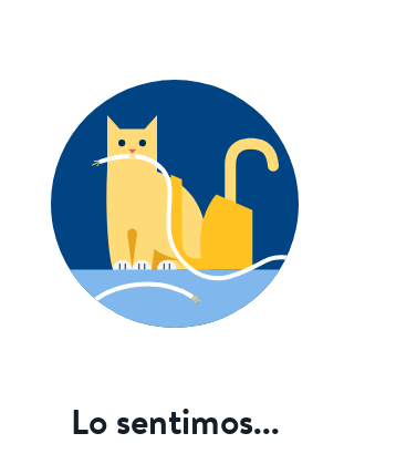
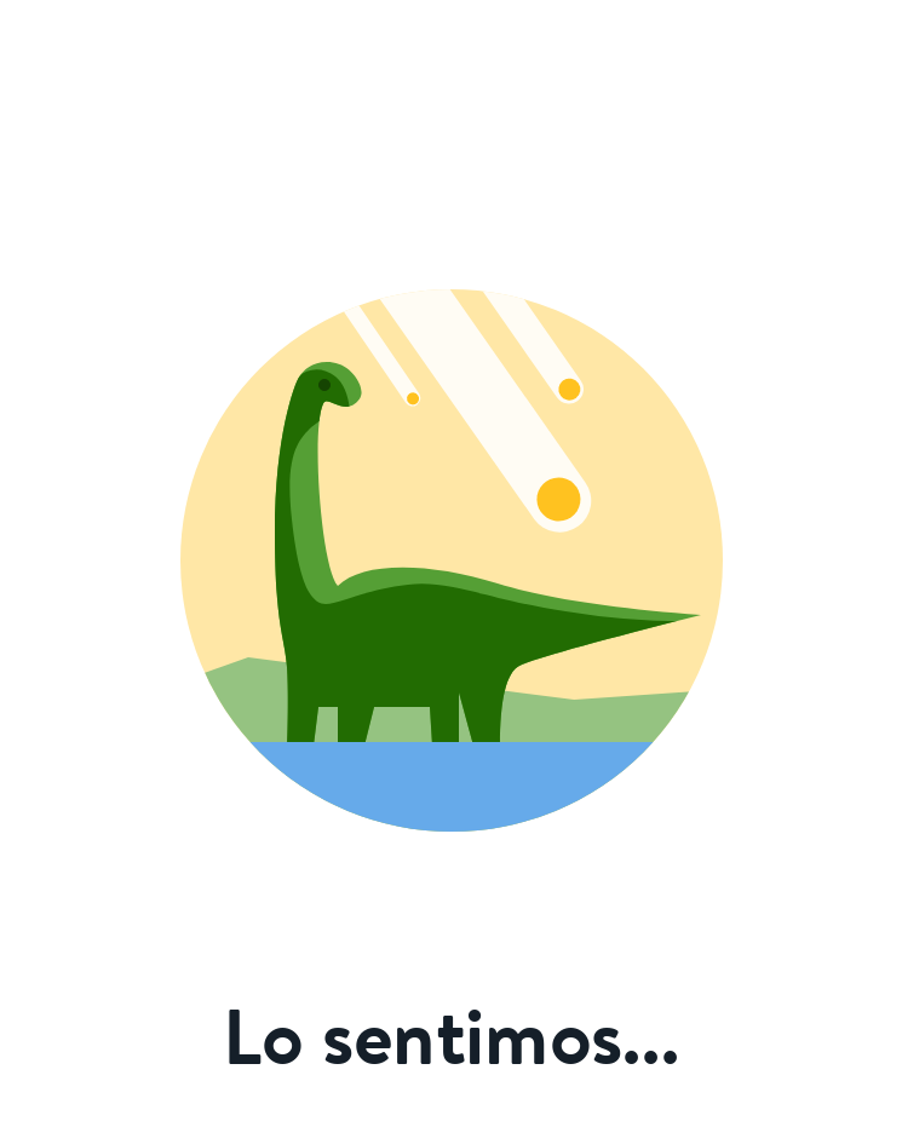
[50,79,300,303] [image] -> [180,289,723,776] [image]

